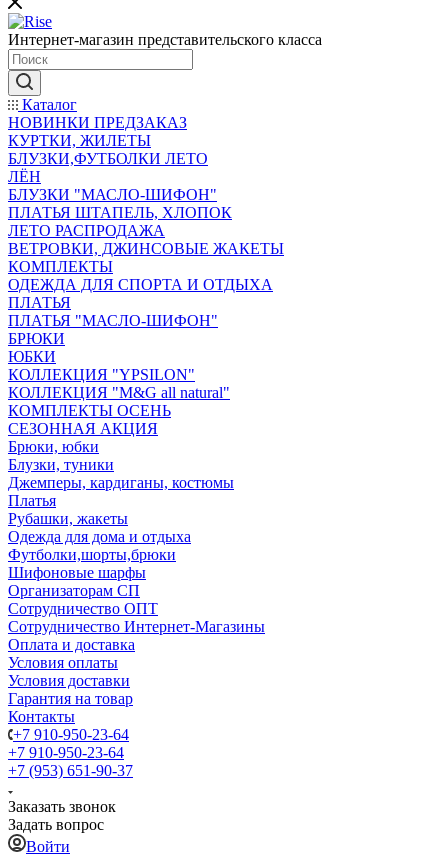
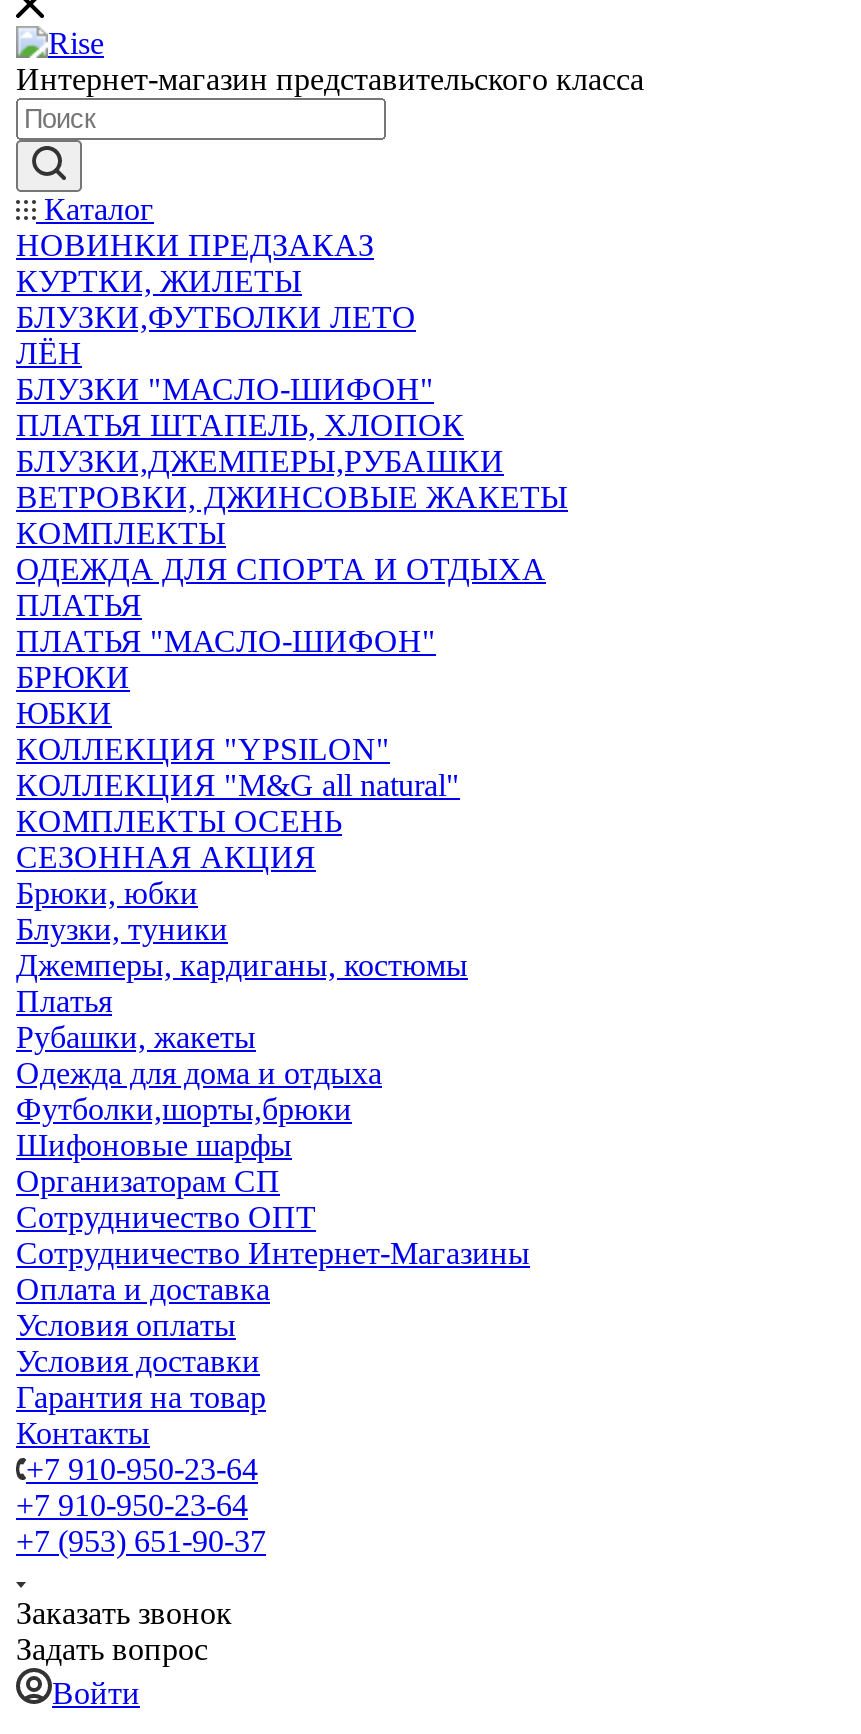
[8,222,165,239] ЛЕТО РАСПРОДАЖА -> [16,444,504,478] БЛУЗКИ,ДЖЕМПЕРЫ,РУБАШКИ

